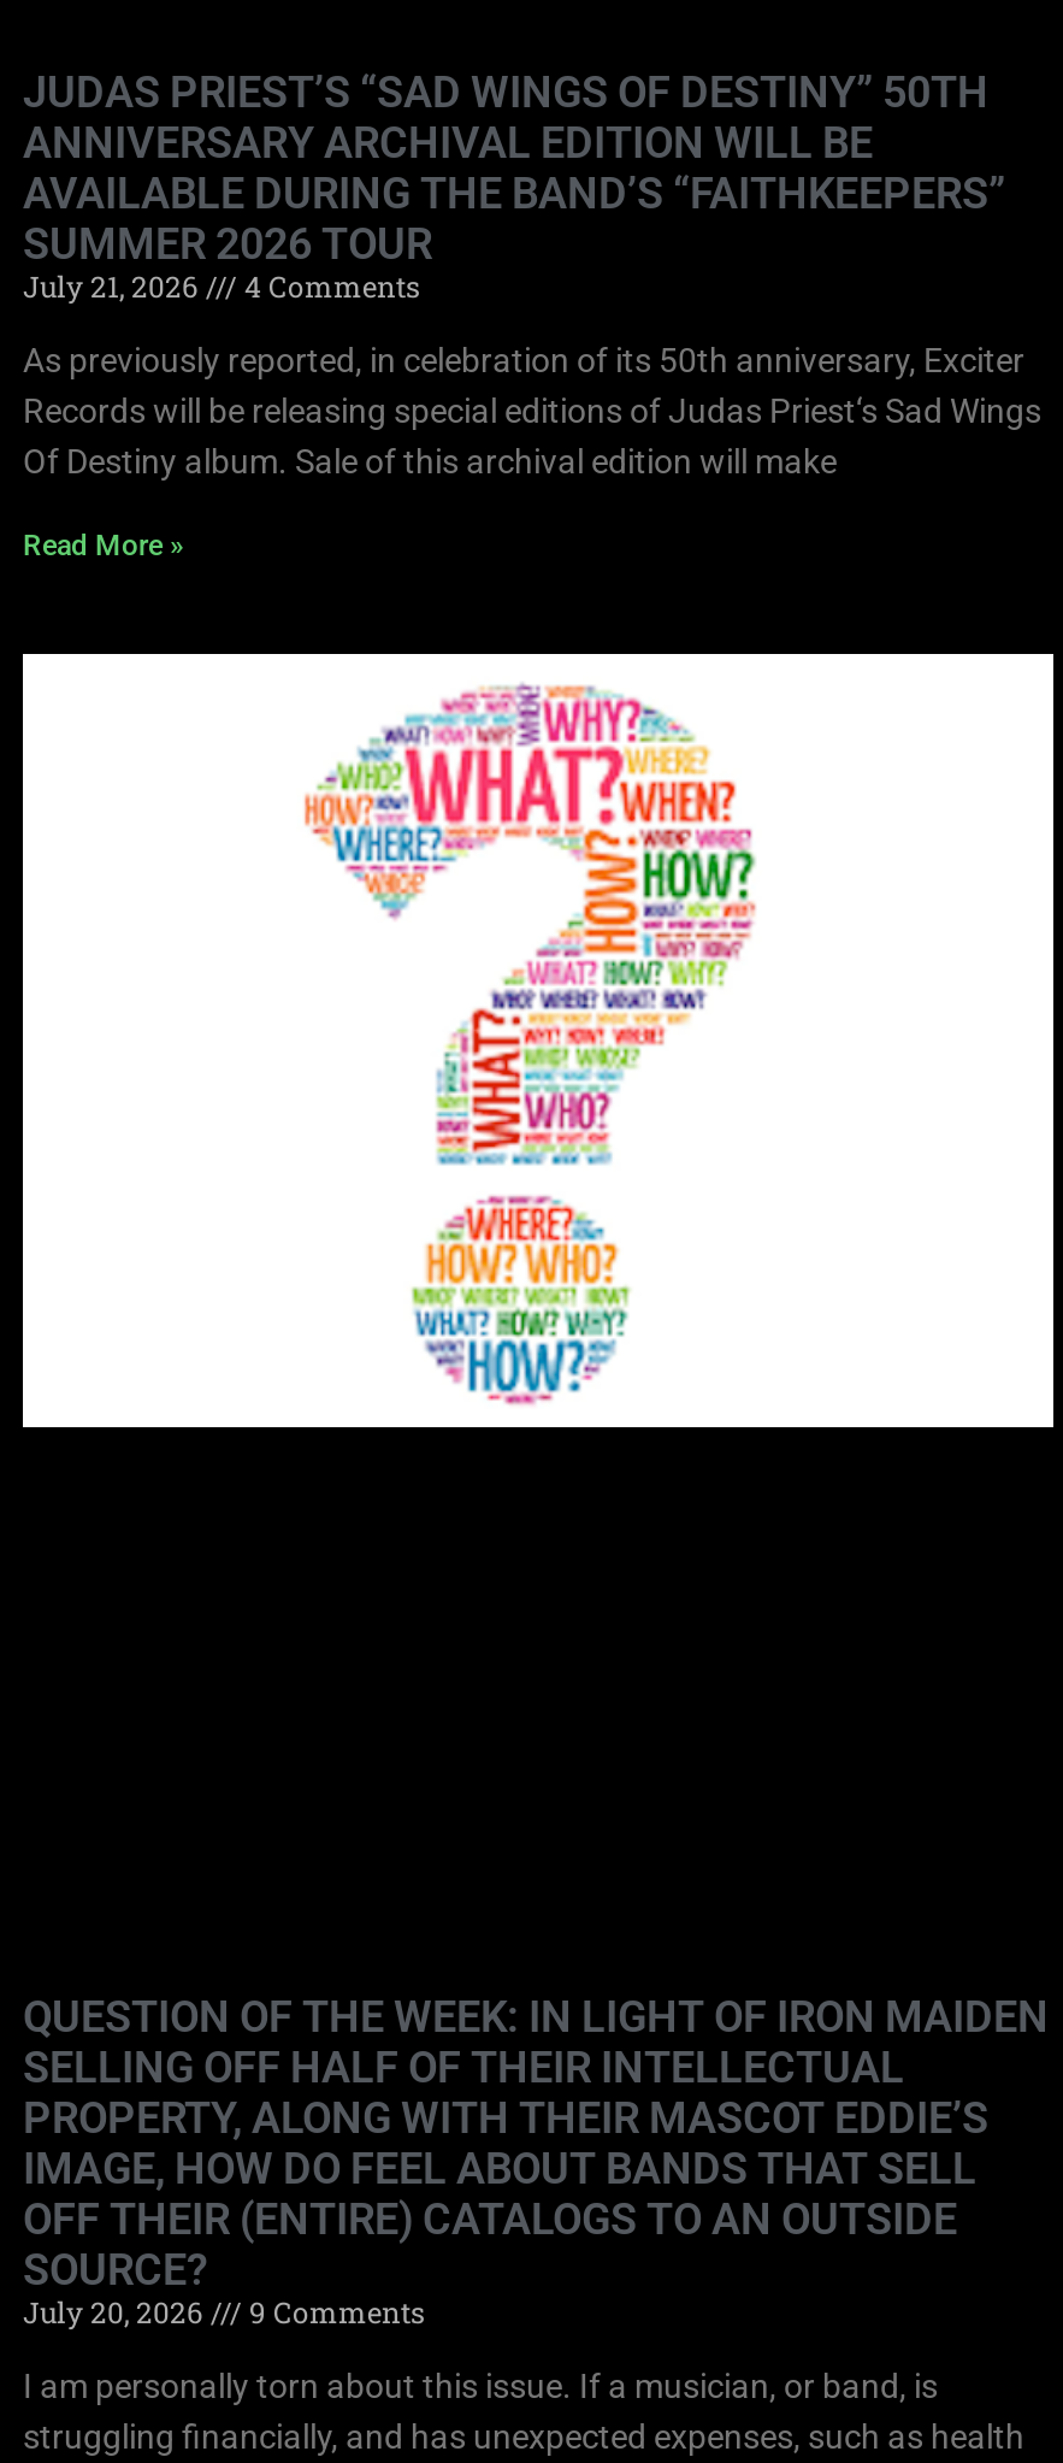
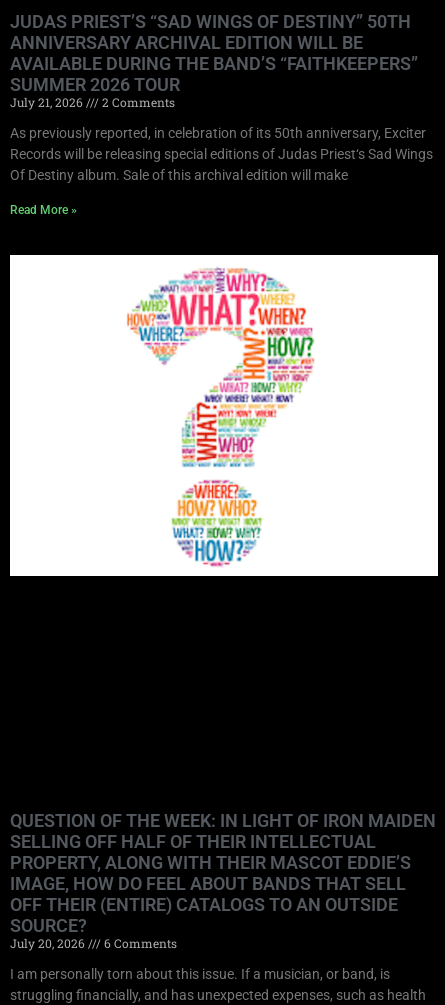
[23,267,420,305] July 21, 2026 4 Comments -> [10,93,175,109] July 21, 2026 2 Comments
[23,2292,425,2331] July 20, 2026 9 Comments -> [10,934,177,950] July 20, 2026 6 Comments

